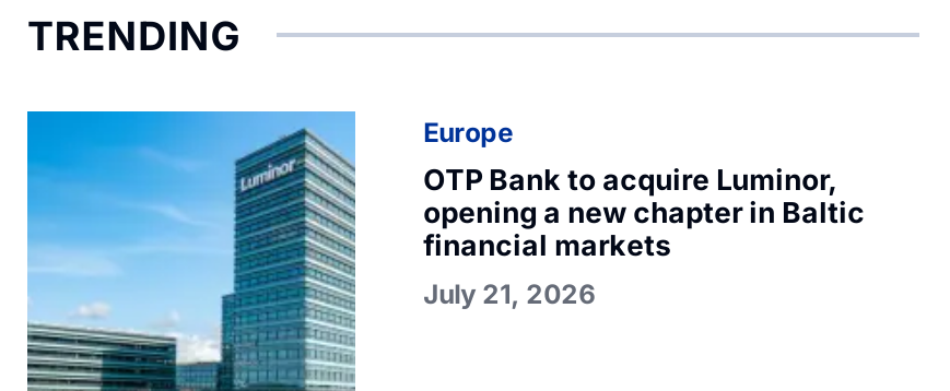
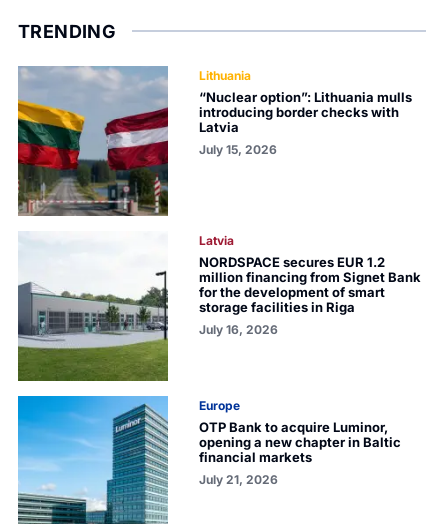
none -> [17,66,412,217] [image] | Lithuania | “Nuclear option”: Lithuania mulls | introducing border checks with | Latvia | July 15, 2026
none -> [17,233,421,382] [image] | Latvia | NORDSPACE secures EUR 1.2 | million financing from Signet Bank | for the development of smart | storage facilities in Riga | July 16, 2026

